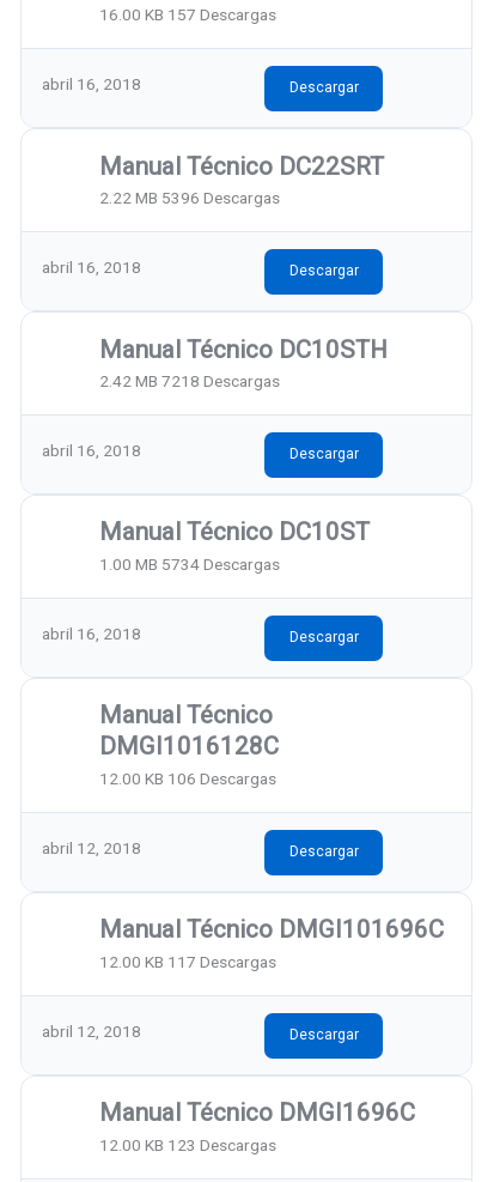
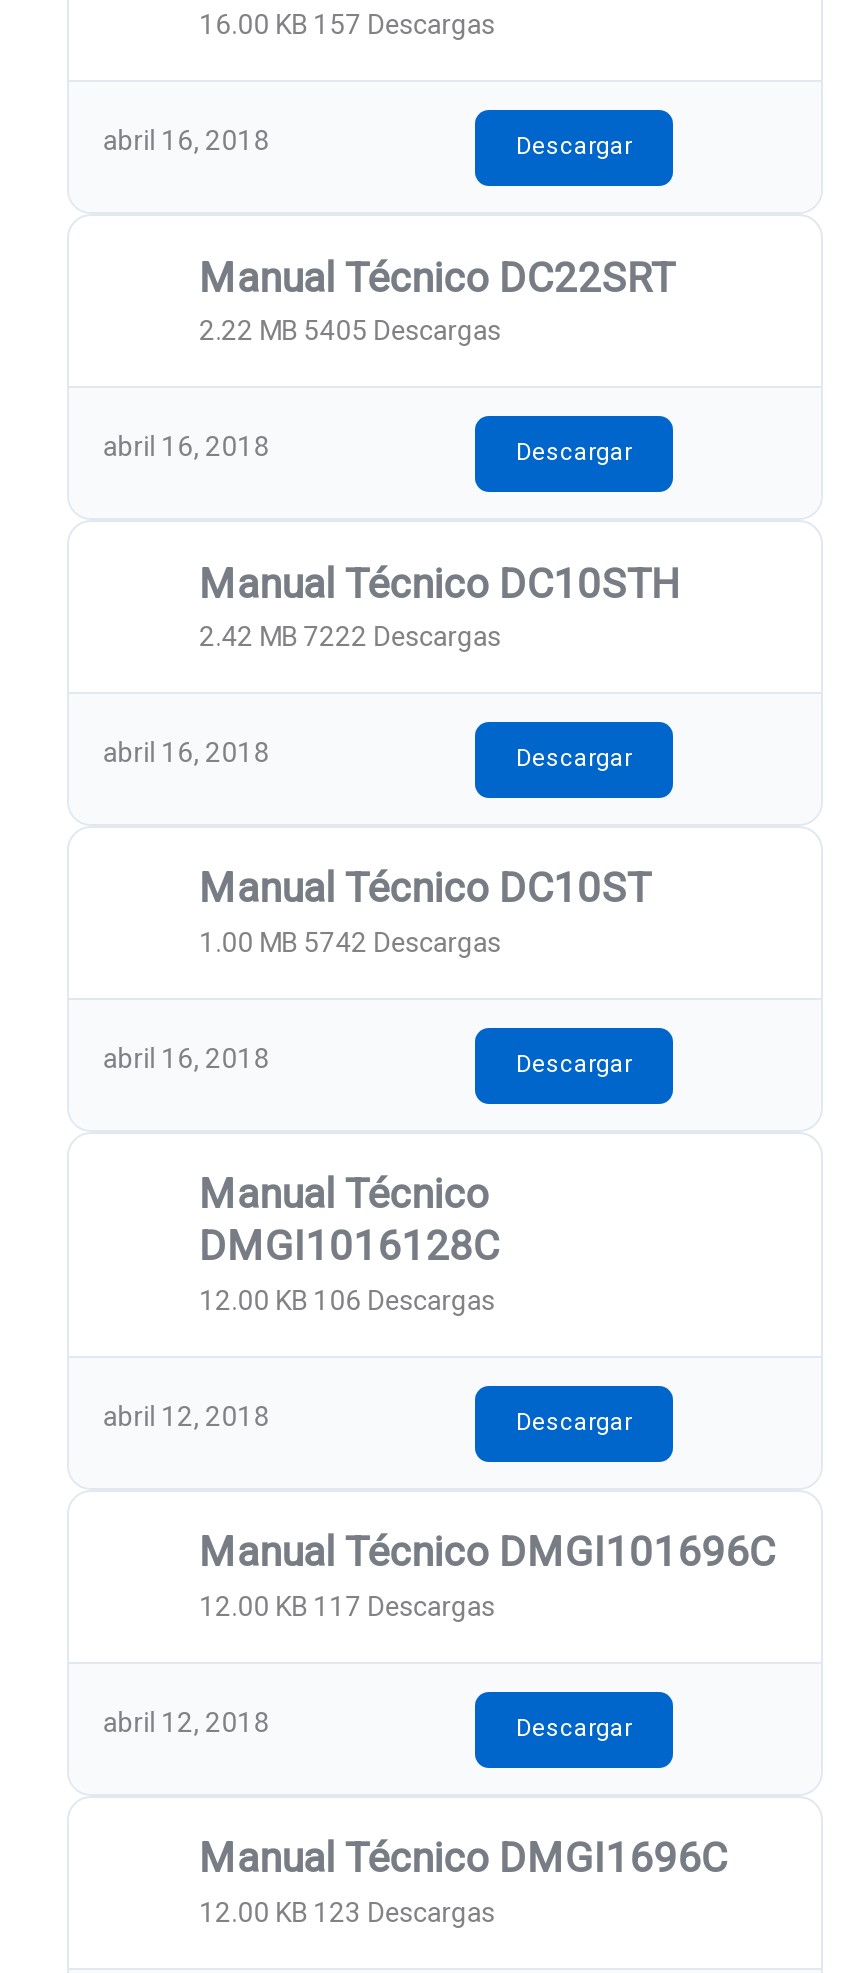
[99,188,280,207] 2.22 MB 5396 Descargas -> [199,314,501,346] 2.22 MB 5405 Descargas
[99,371,280,390] 2.42 MB 7218 Descargas -> [199,620,501,652] 2.42 MB 7222 Descargas
[99,554,280,574] 1.00 MB 5734 Descargas -> [199,926,501,958] 1.00 MB 5742 Descargas

